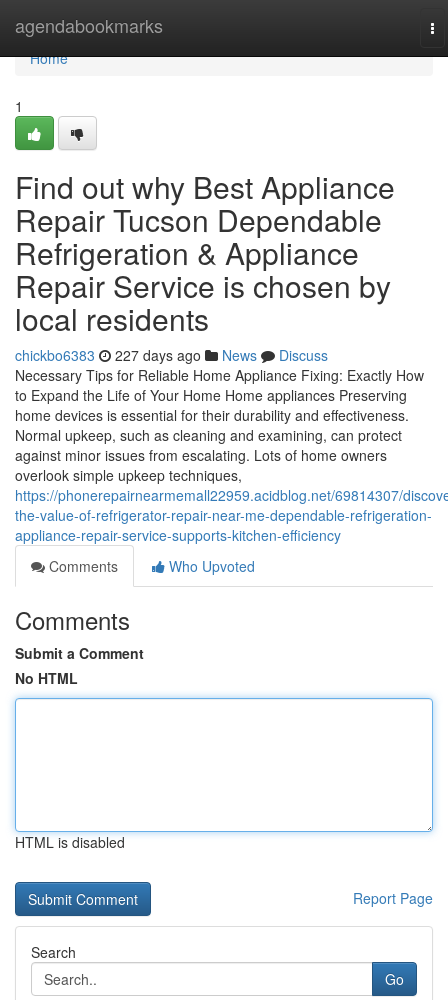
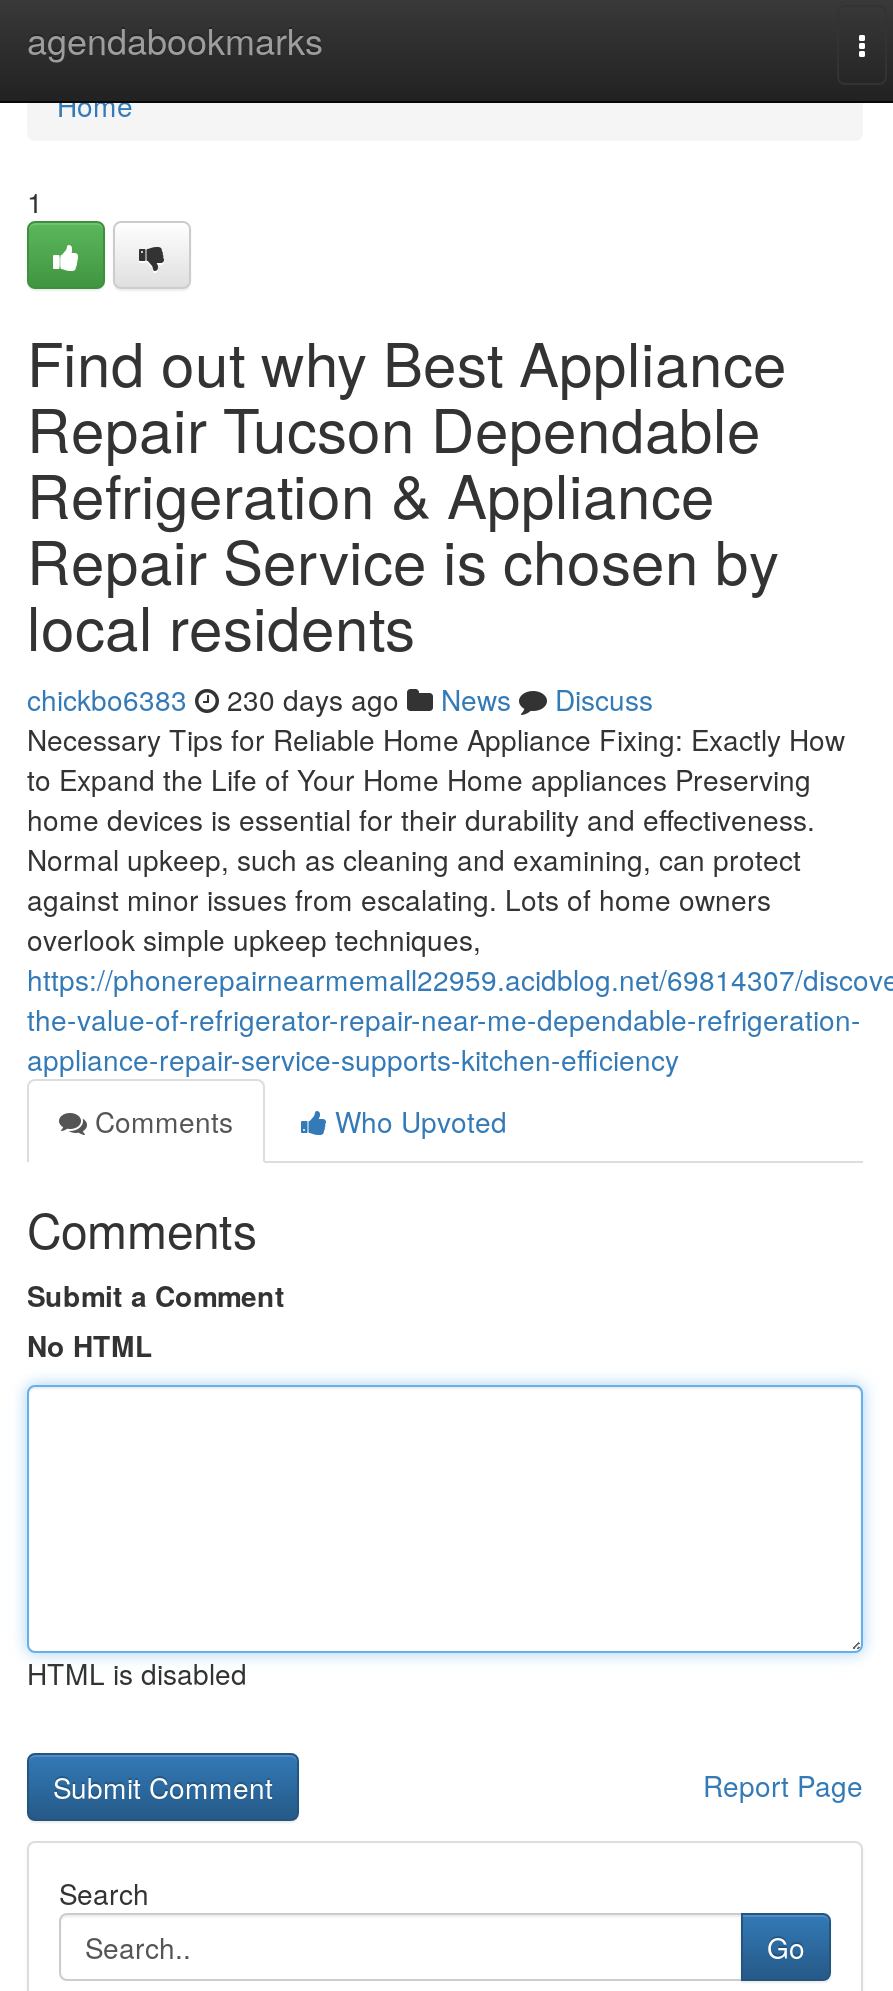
[15,345,328,365] chickbo6383 227 days ago News Discuss -> [27,679,653,719] chickbo6383 230 days ago News Discuss

